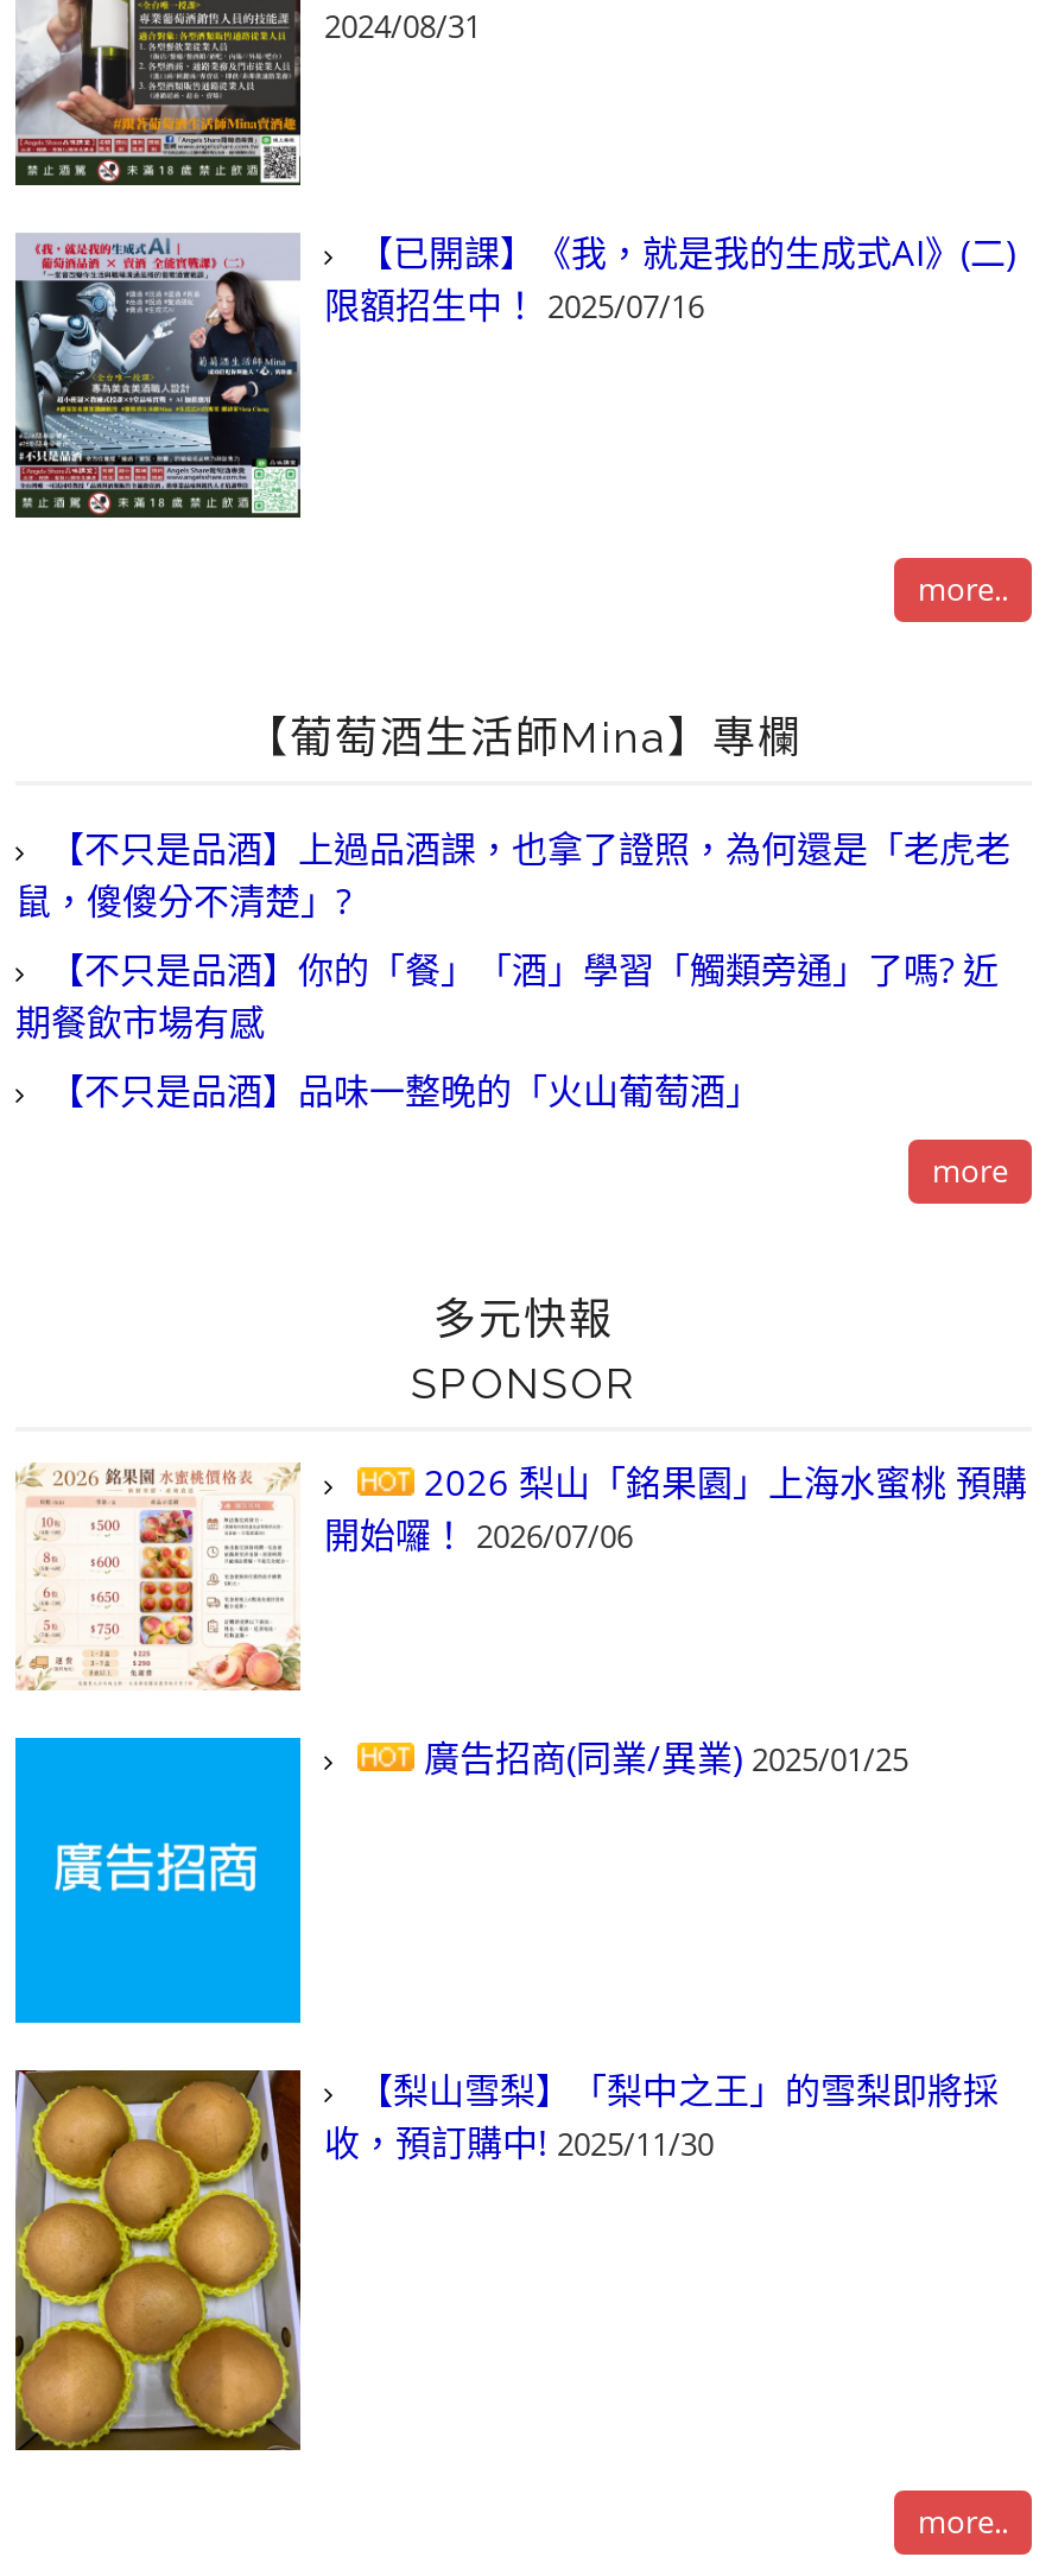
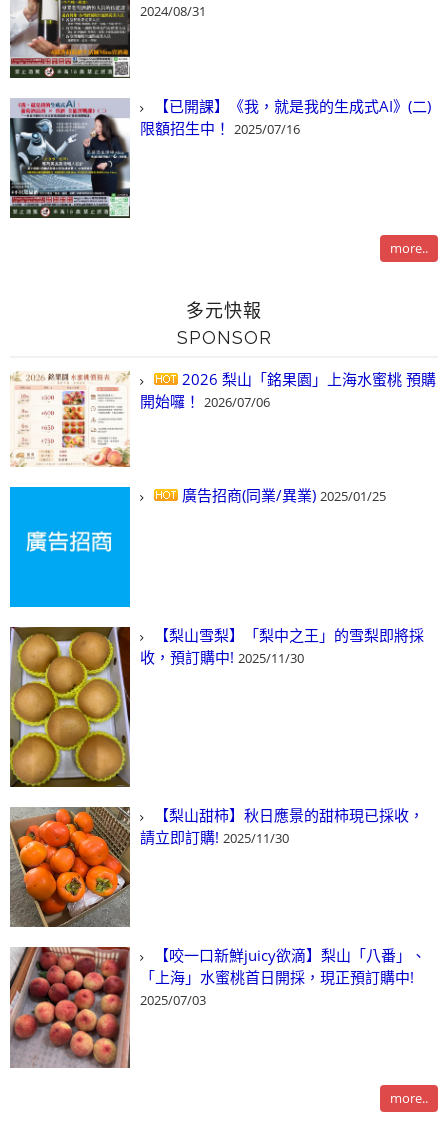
[15,712,1010,1192] 【葡萄酒生活師Mina】專欄 | 【不只是品酒】上過品酒課，也拿了證照，為何還是「老虎老 | 鼠，傻傻分不清楚」? | 【不只是品酒】你的「餐」「酒」學習「觸類旁通」了嗎? 近 | 期餐飲市場有感 | 【不只是品酒】品味一整晚的「火山葡萄酒」 | more -> none
moved [15,1294,1027,2165] -> [10,300,436,667]: [image] | 多元快報 | SPONSOR | 2026 梨山「銘果園」上海水蜜桃 預購 | 開始囉！ 2026/07/06 | 廣告招商(同業/異業) 2025/01/25 | 【梨山雪梨】「梨中之王」的雪梨即將採 | 收，預訂購中! 2025/11/30
moved [11,2068,305,2453] -> [8,626,132,788]: [image]
none -> [9,805,424,928] [image] | 【梨山甜柿】秋日應景的甜柿現已採收， | 請立即訂購! 2025/11/30
none -> [9,945,426,1069] [image] | 【咬一口新鮮juicy欲滴】梨山「八番」、 | 「上海」水蜜桃首日開採，現正預訂購中! | 2025/07/03

